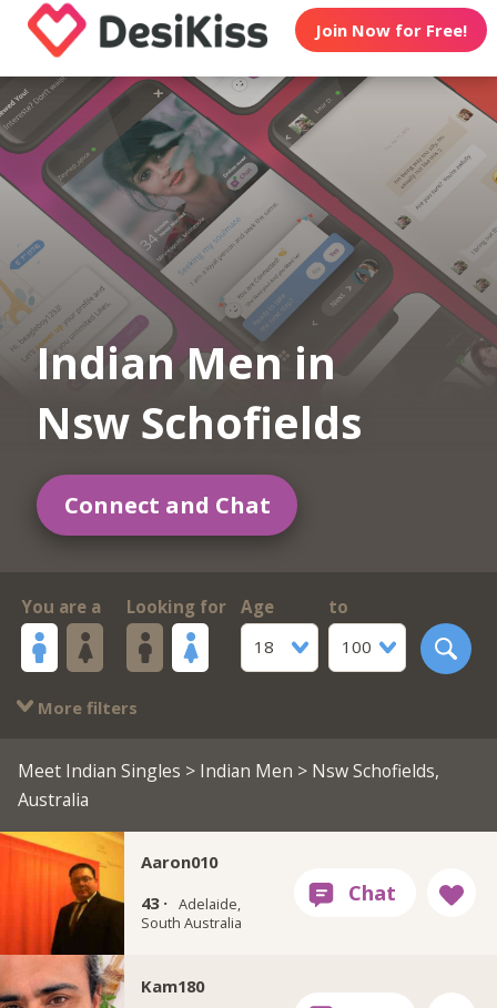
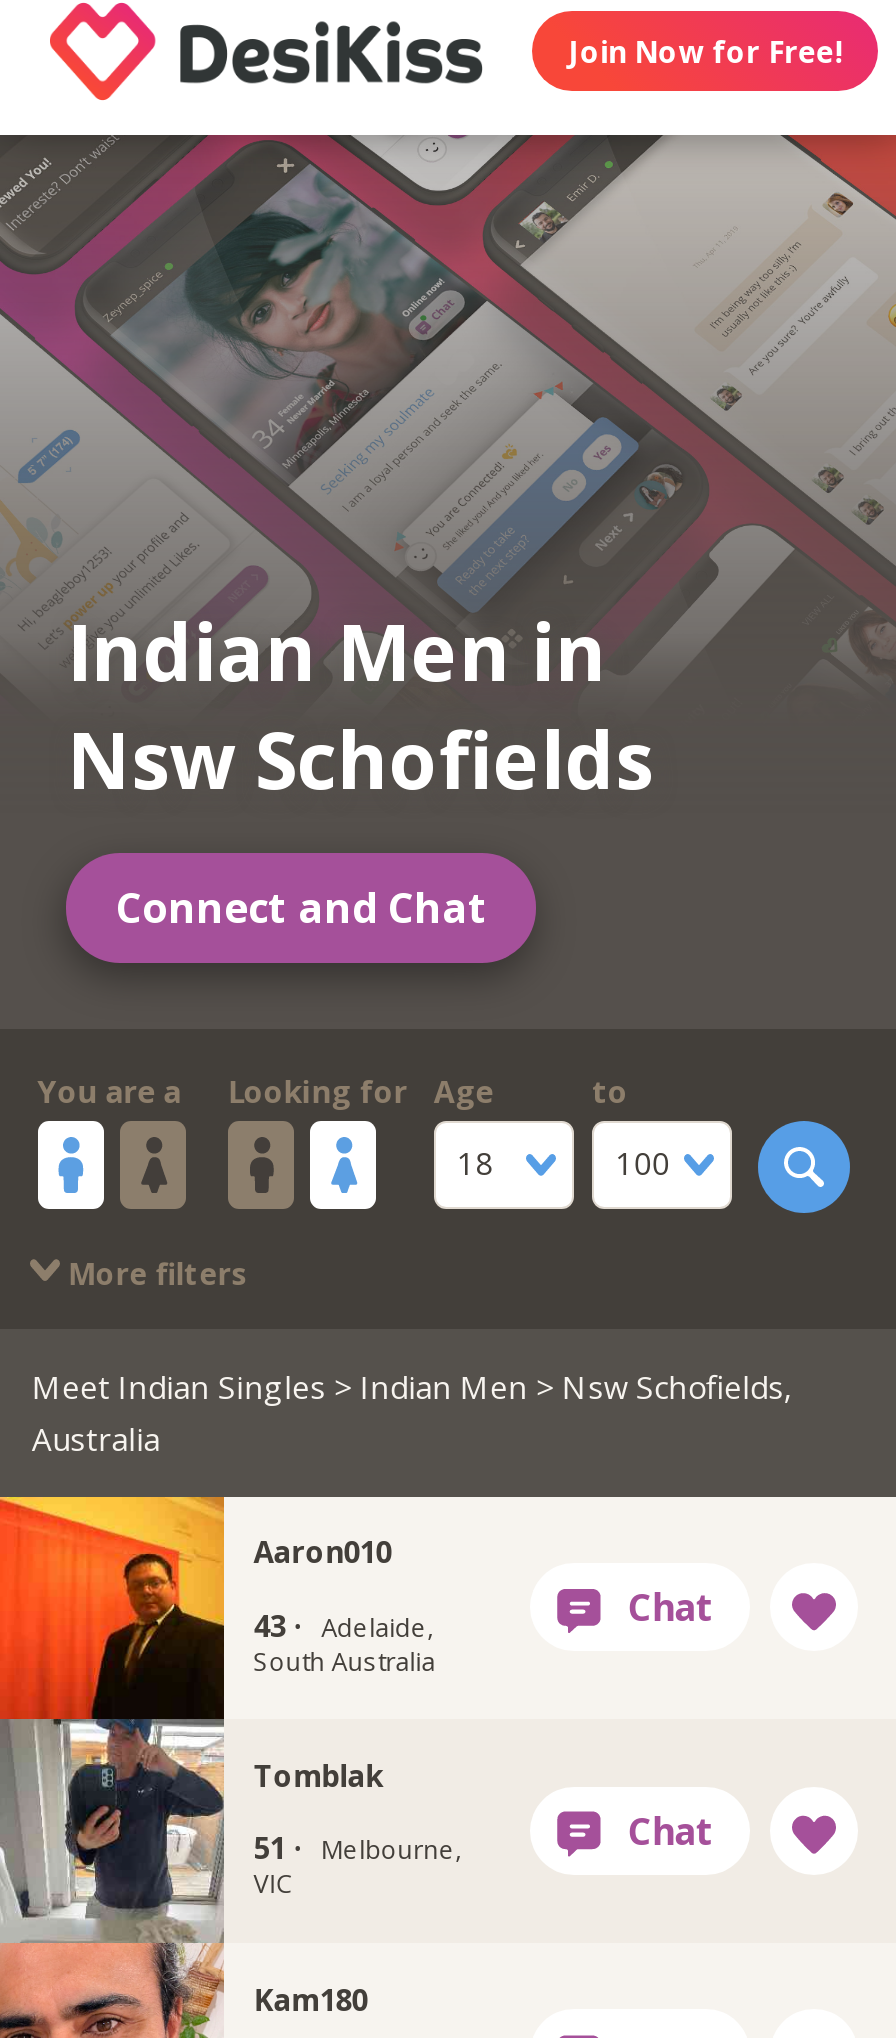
none -> [6,1717,461,1943] [image] | Tomblak | 51 · Melbourne, | VIC

